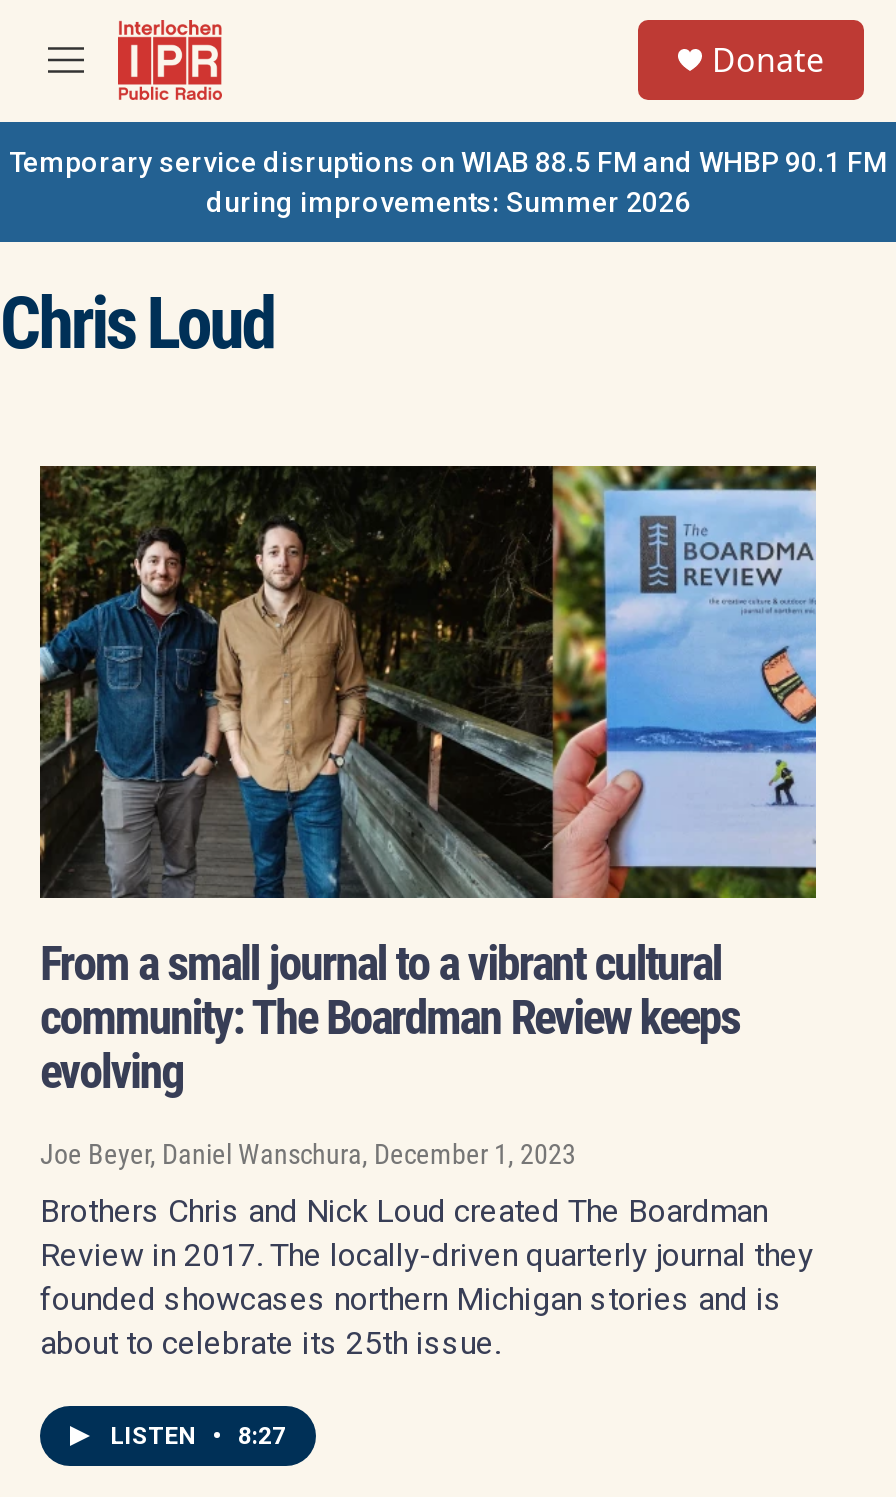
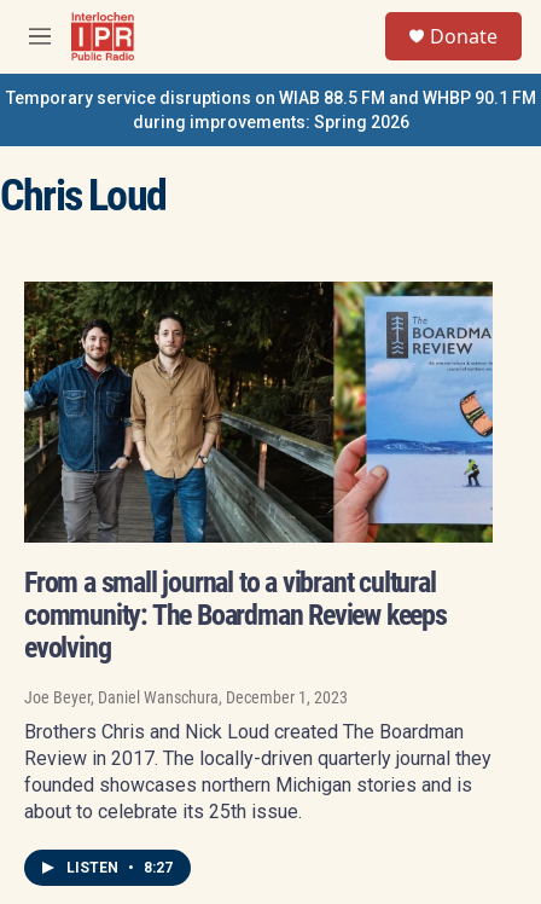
[206,186,690,218] during improvements: Summer 2026 -> [132,112,409,132] during improvements: Spring 2026

